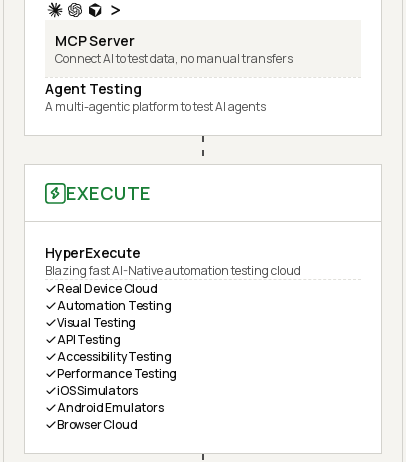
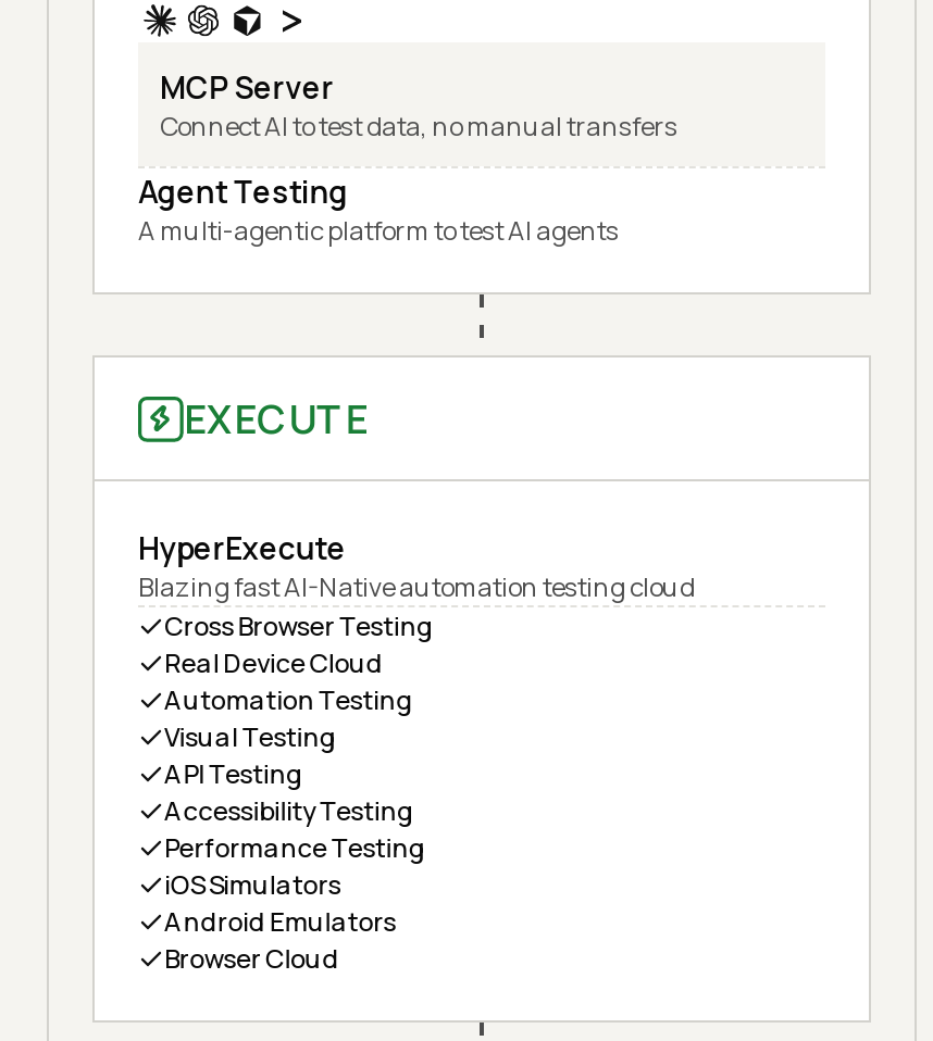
none -> [164,608,433,645] Cross Browser Testing

